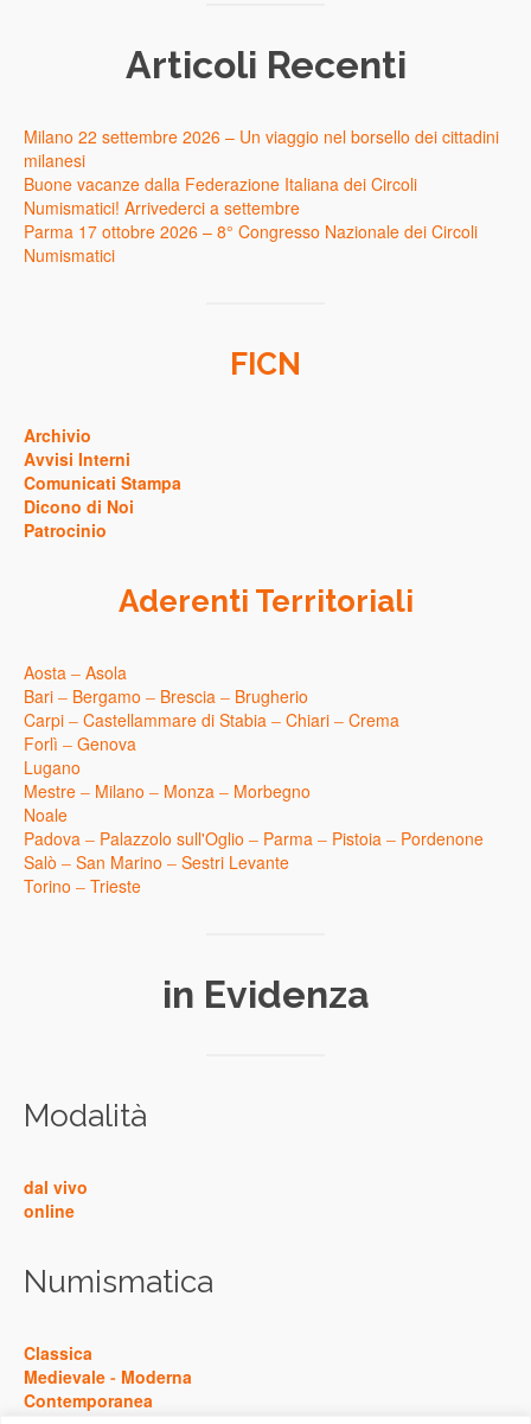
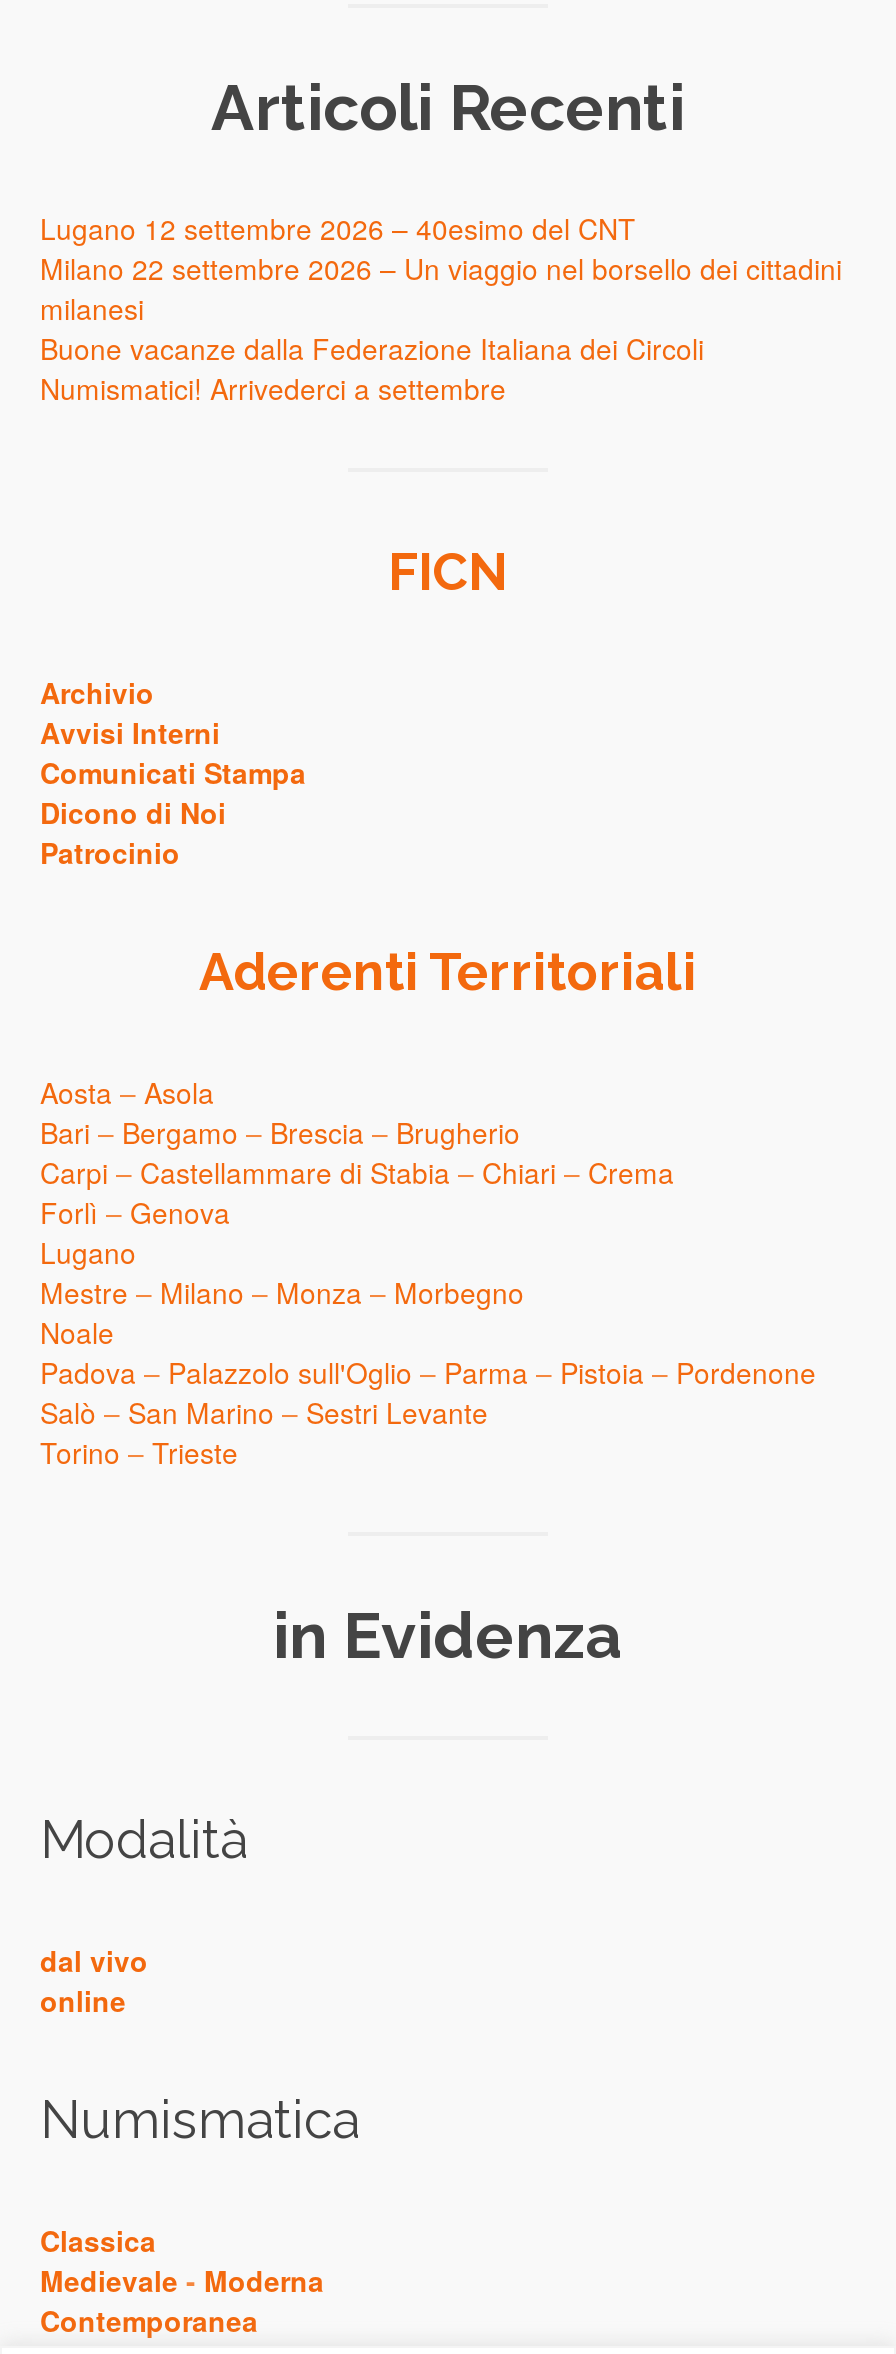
none -> [40,208,636,248] Lugano 12 settembre 2026 – 40esimo del CNT
moved [24,125,499,220] -> [40,248,842,408]: Milano 22 settembre 2026 – Un viaggio nel borsello dei cittadini | milanesi | Buone vacanze dalla Federazione Italiana dei Circoli | Numismatici! Arrivederci a settembre
[24,220,478,267] Parma 17 ottobre 2026 – 8° Congresso Nazionale dei Circoli | Numismatici -> none

